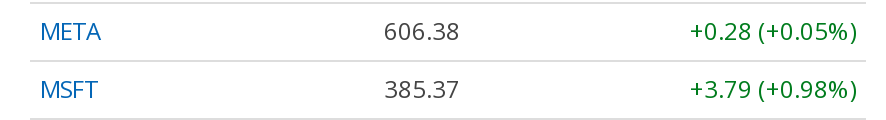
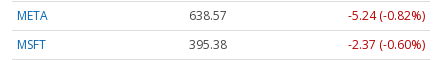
[384,13,460,47] 606.38 -> [189,6,227,23] 638.57
[690,13,856,47] +0.28 (+0.05%) -> [348,6,425,23] -5.24 (-0.82%)
[384,71,460,105] 385.37 -> [189,35,227,52] 395.38
[690,71,856,105] +3.79 (+0.98%) -> [348,35,425,52] -2.37 (-0.60%)

